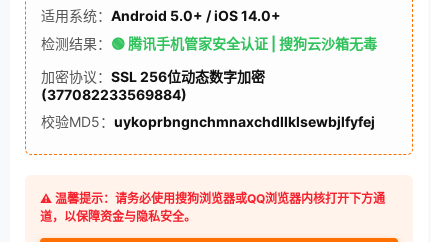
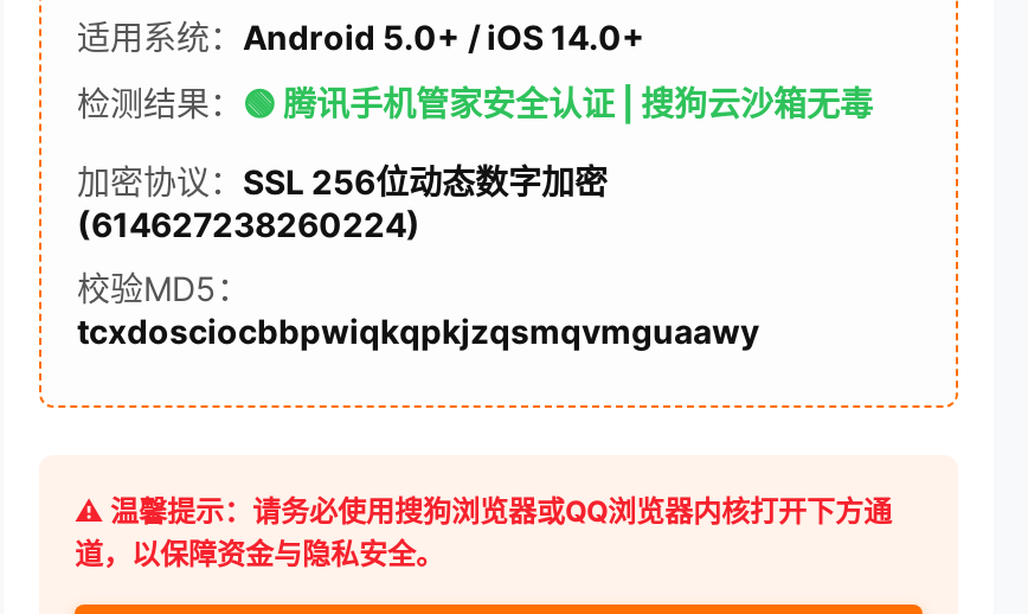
[41,86,187,103] (377082233569884) -> [77,204,420,244] (614627238260224)
[41,113,375,130] 校验MD5：uykoprbngnchmnaxchdllklsewbjlfyfej -> [77,268,759,351] 校验MD5： | tcxdosciocbbpwiqkqpkjzqsmqvmguaawy

